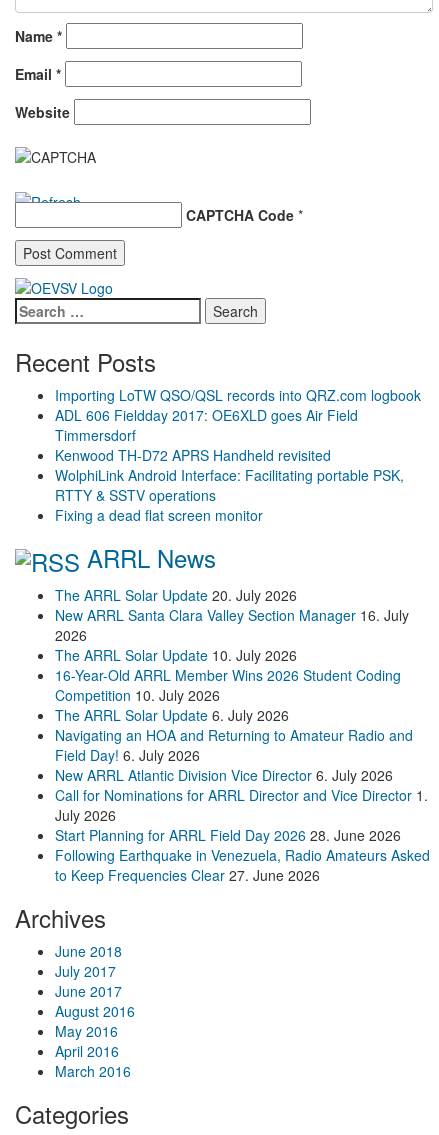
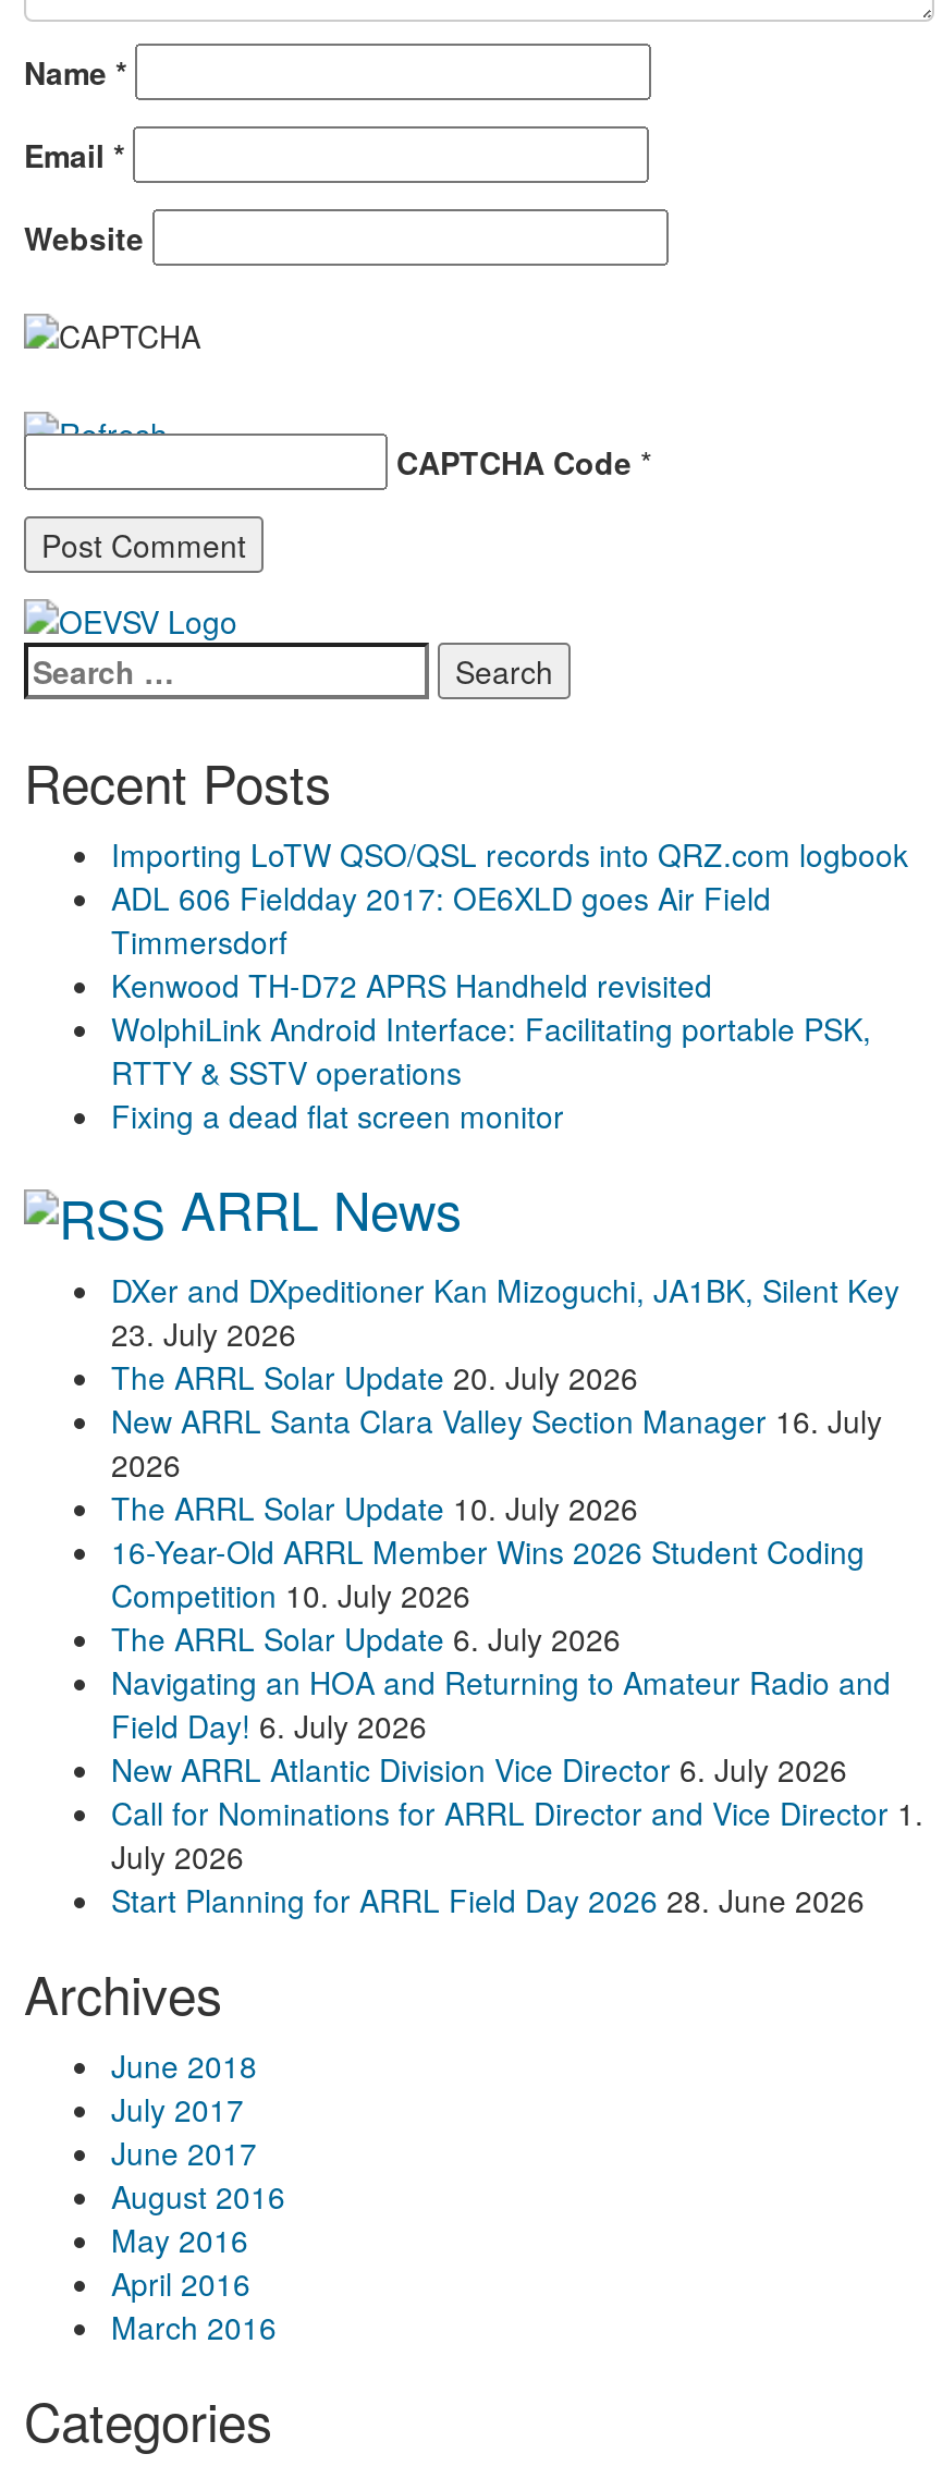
none -> [111,1267,899,1354] DXer and DXpeditioner Kan Mizoguchi, JA1BK, Silent Key | 23. July 2026
moved [55,585,428,845] -> [111,1354,923,1921]: The ARRL Solar Update 20. July 2026 | New ARRL Santa Clara Valley Section Manager 16. July | 2026 | ... | July 2026 | Start Planning for ARRL Field Day 2026 28. June 2026
[55,845,430,885] Following Earthquake in Venezuela, Radio Amateurs Asked | to Keep Frequencies Clear 27. June 2026 -> none

